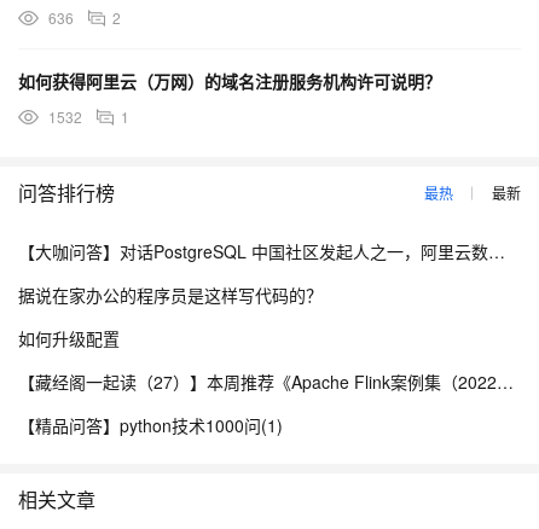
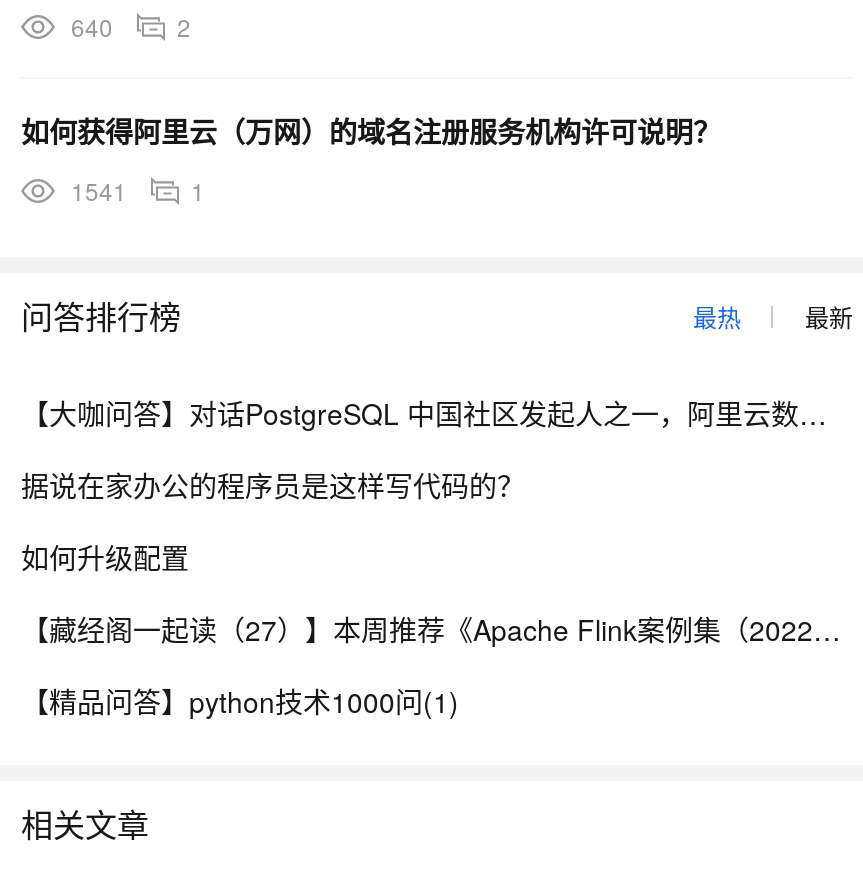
[48,7,121,28] 636 2 -> [71,9,191,43] 640 2
[48,106,129,127] 1532 1 -> [71,173,205,207] 1541 1

